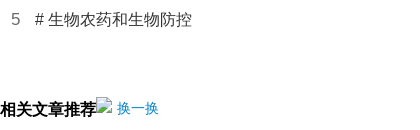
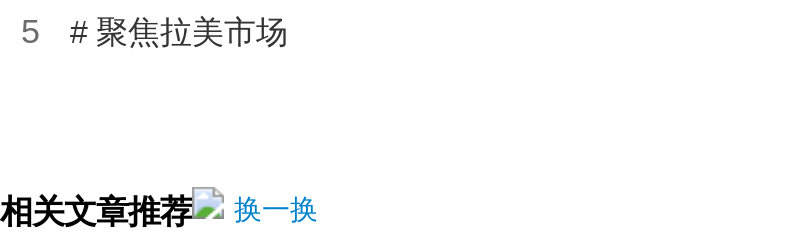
[35,11,192,28] # 生物农药和生物防控 -> [70,16,288,50] # 聚焦拉美市场

